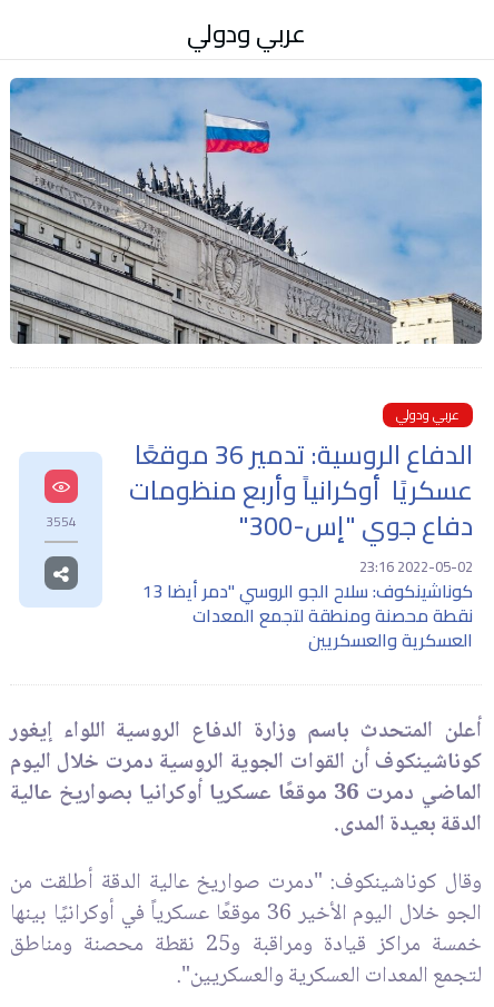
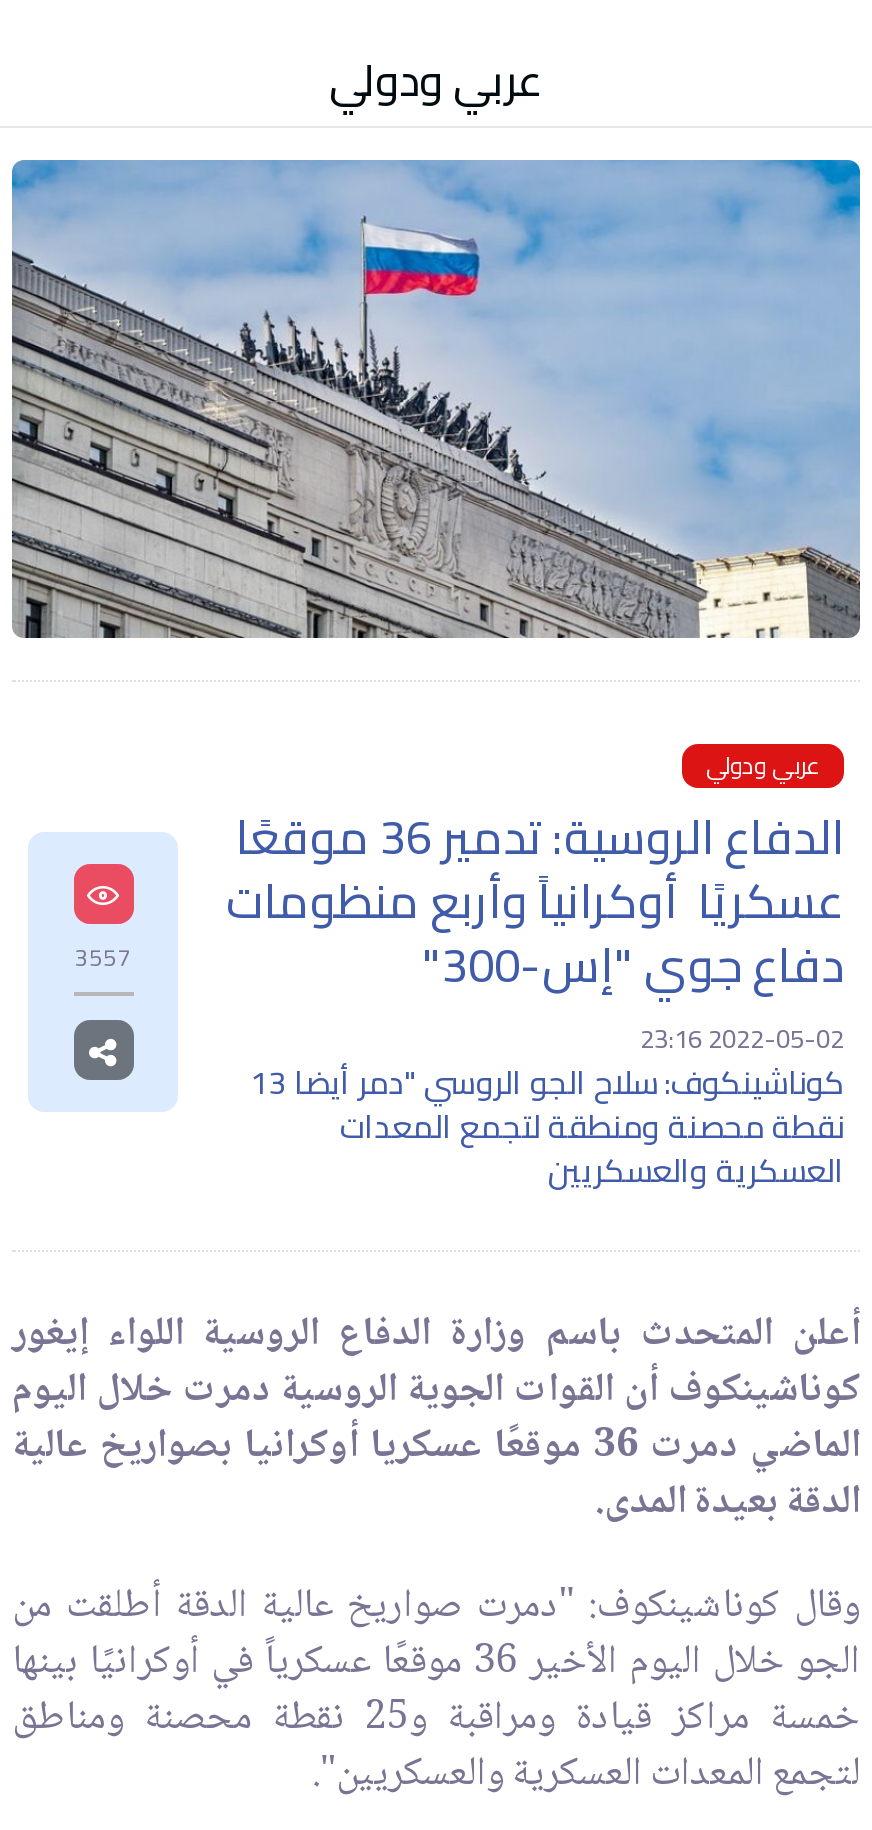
[45,509,76,535] 3554 -> [75,935,131,981] 3557

